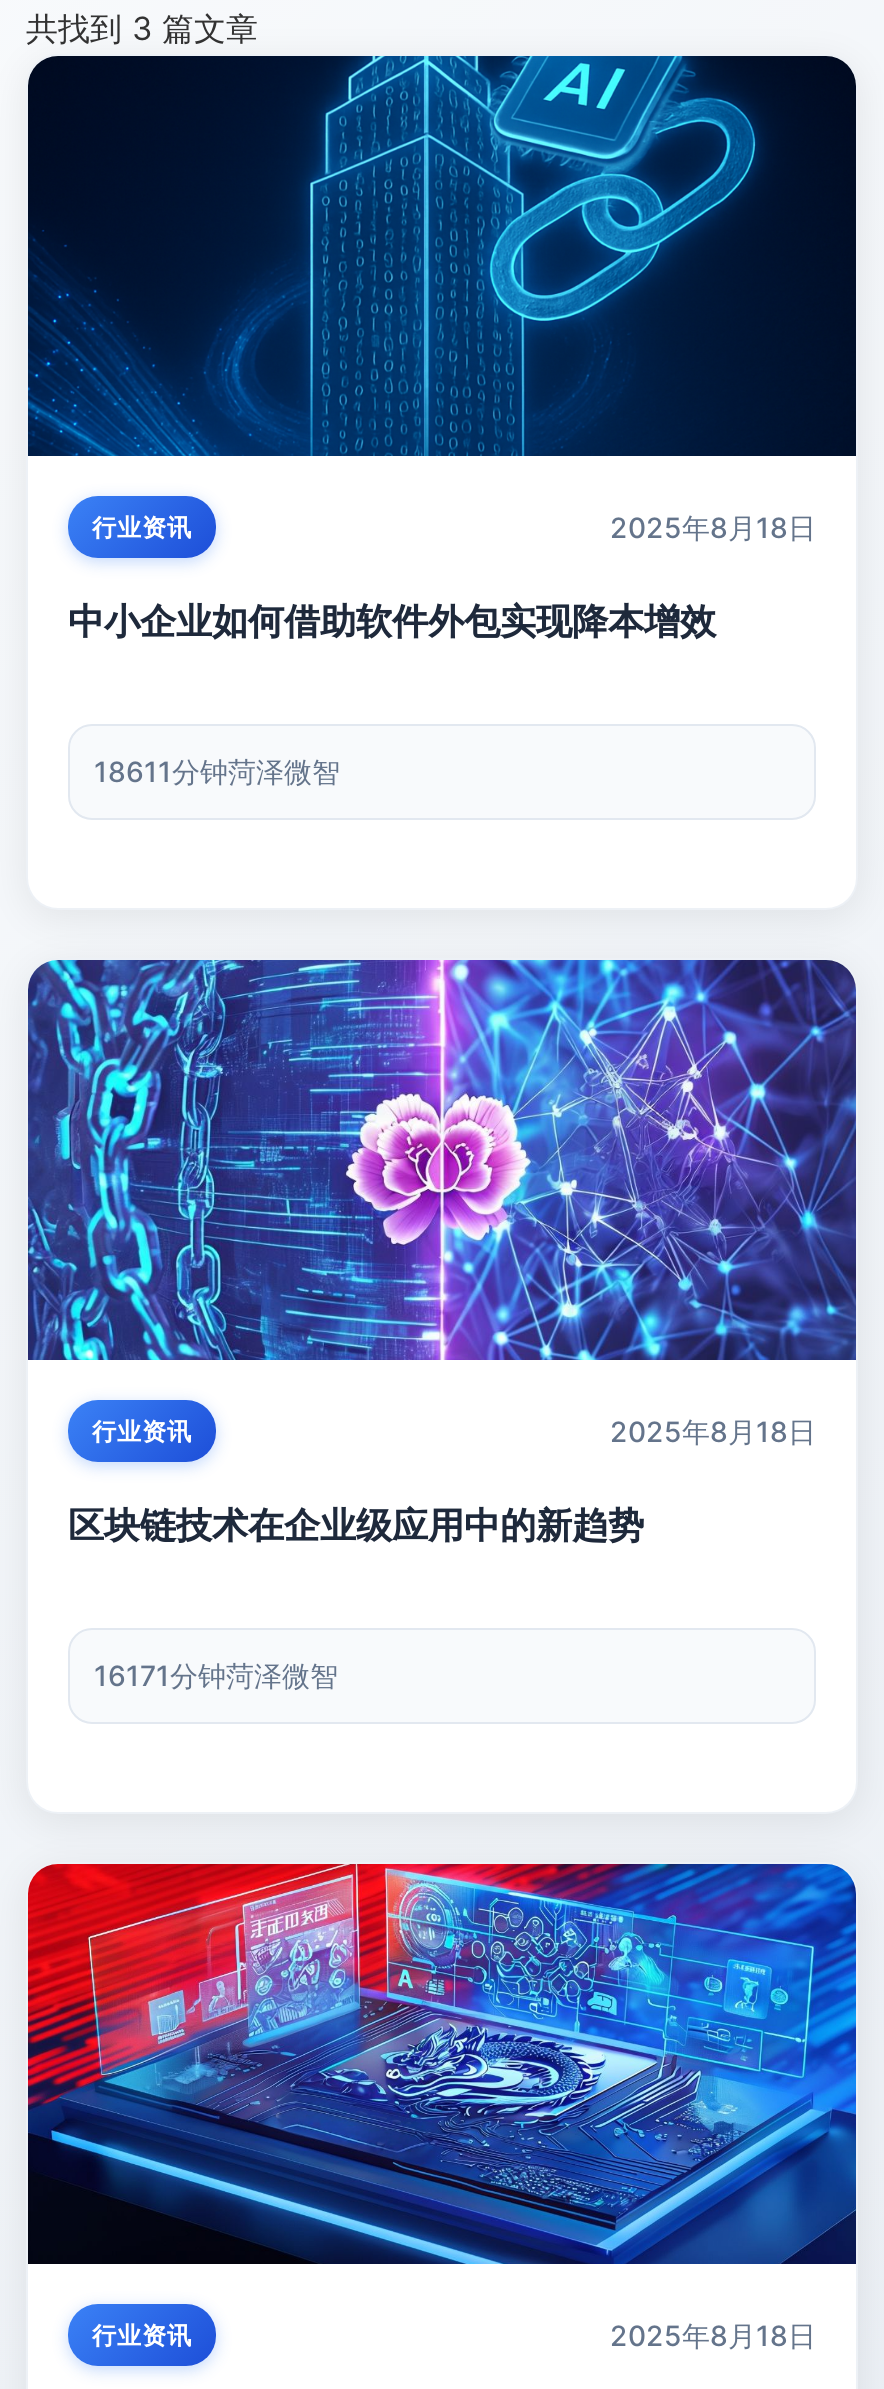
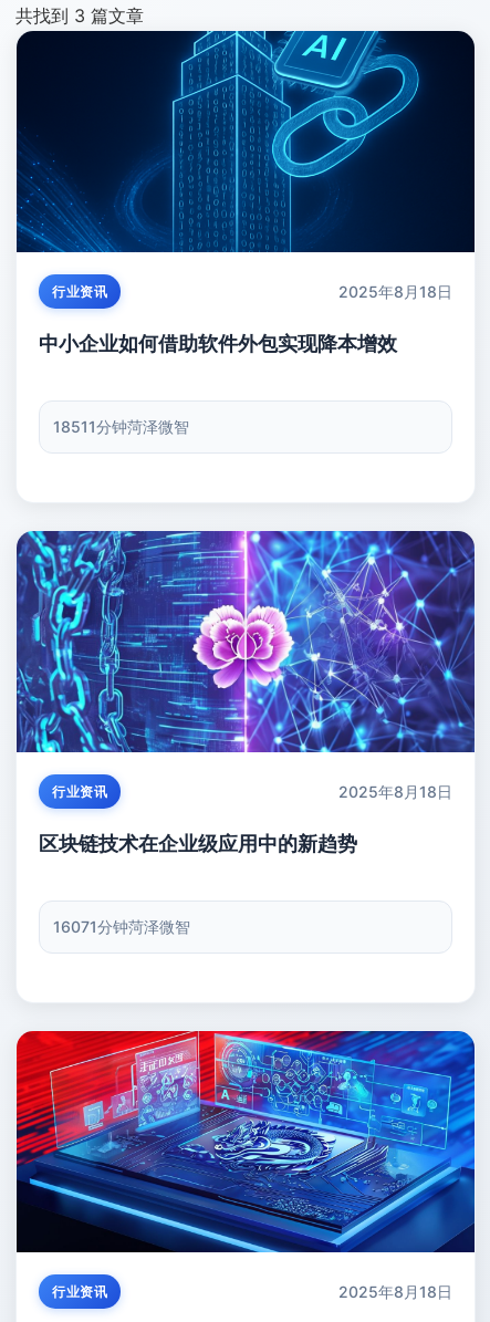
[94,754,340,788] 18611分钟菏泽微智 -> [53,417,189,436] 18511分钟菏泽微智
[94,1658,338,1692] 16171分钟菏泽微智 -> [53,917,190,936] 16071分钟菏泽微智

